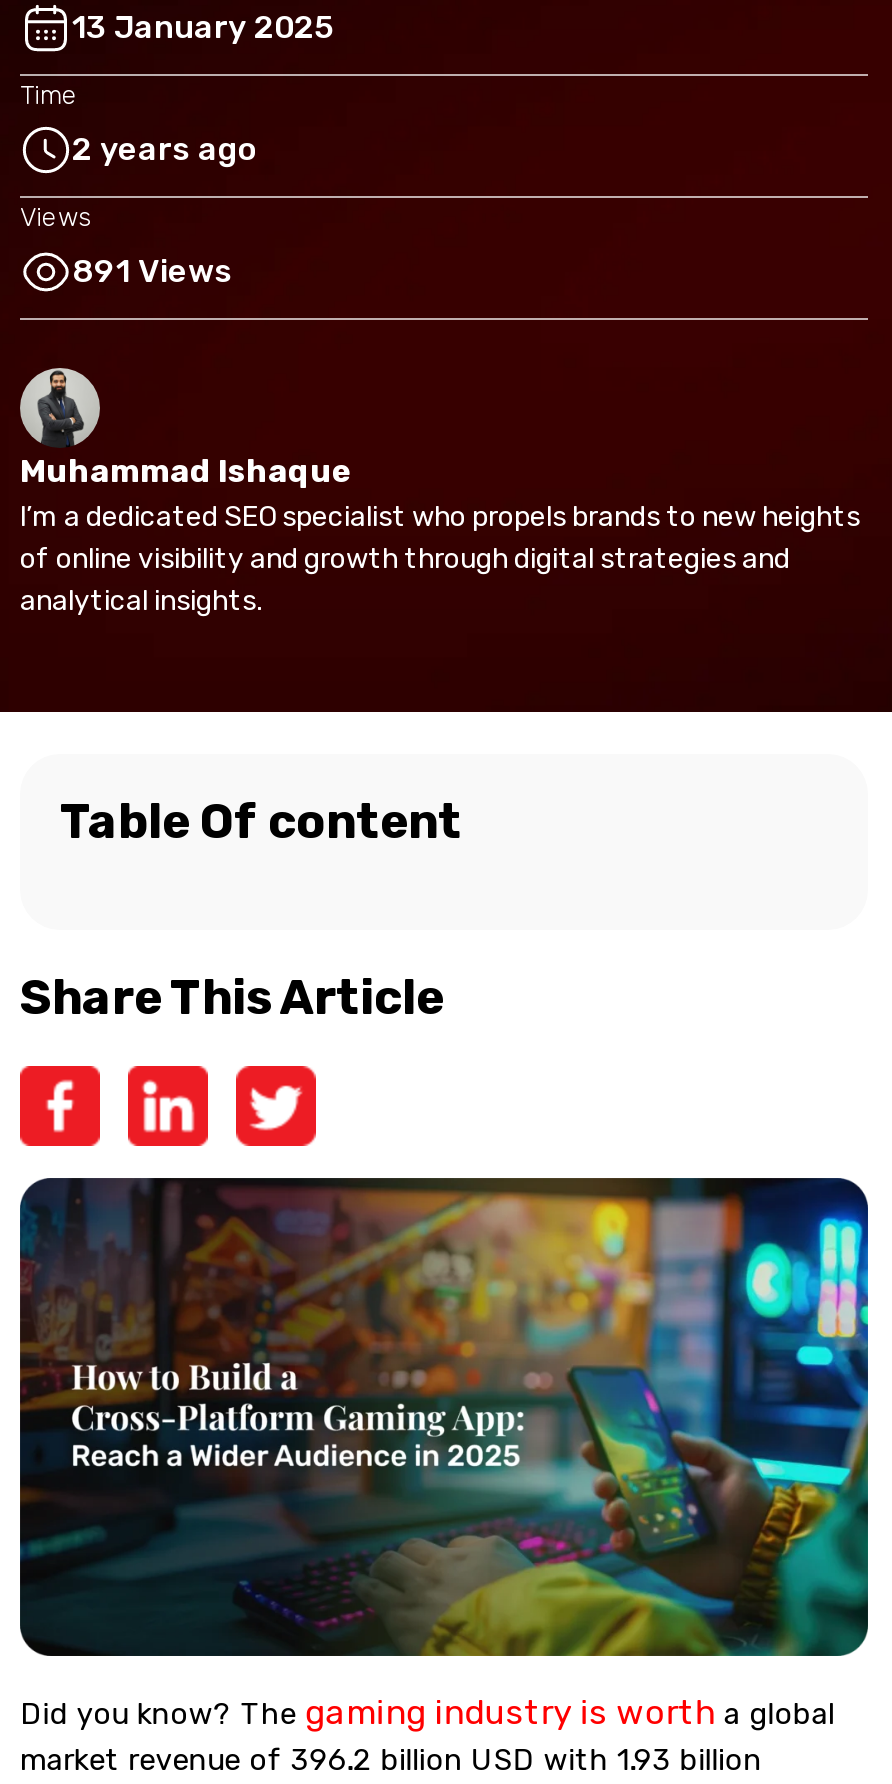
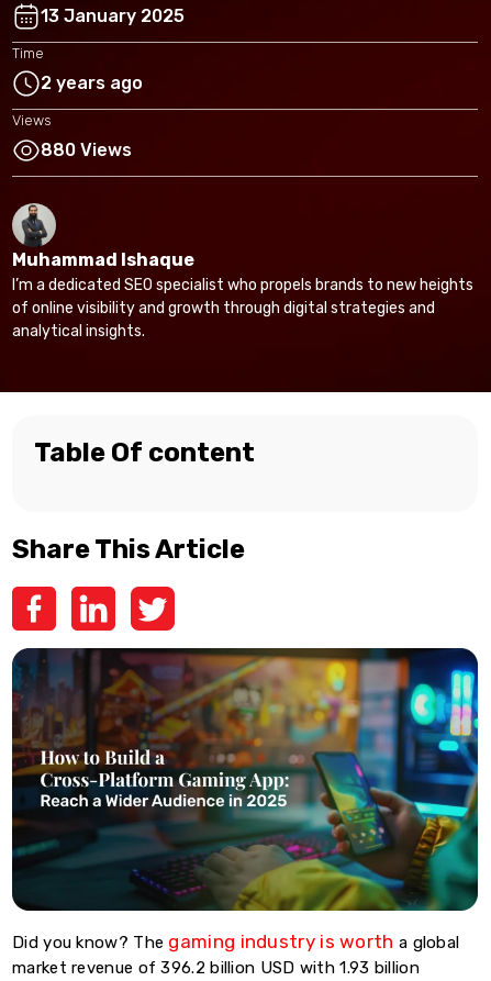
[72,253,232,291] 891 Views -> [41,140,132,161] 880 Views

